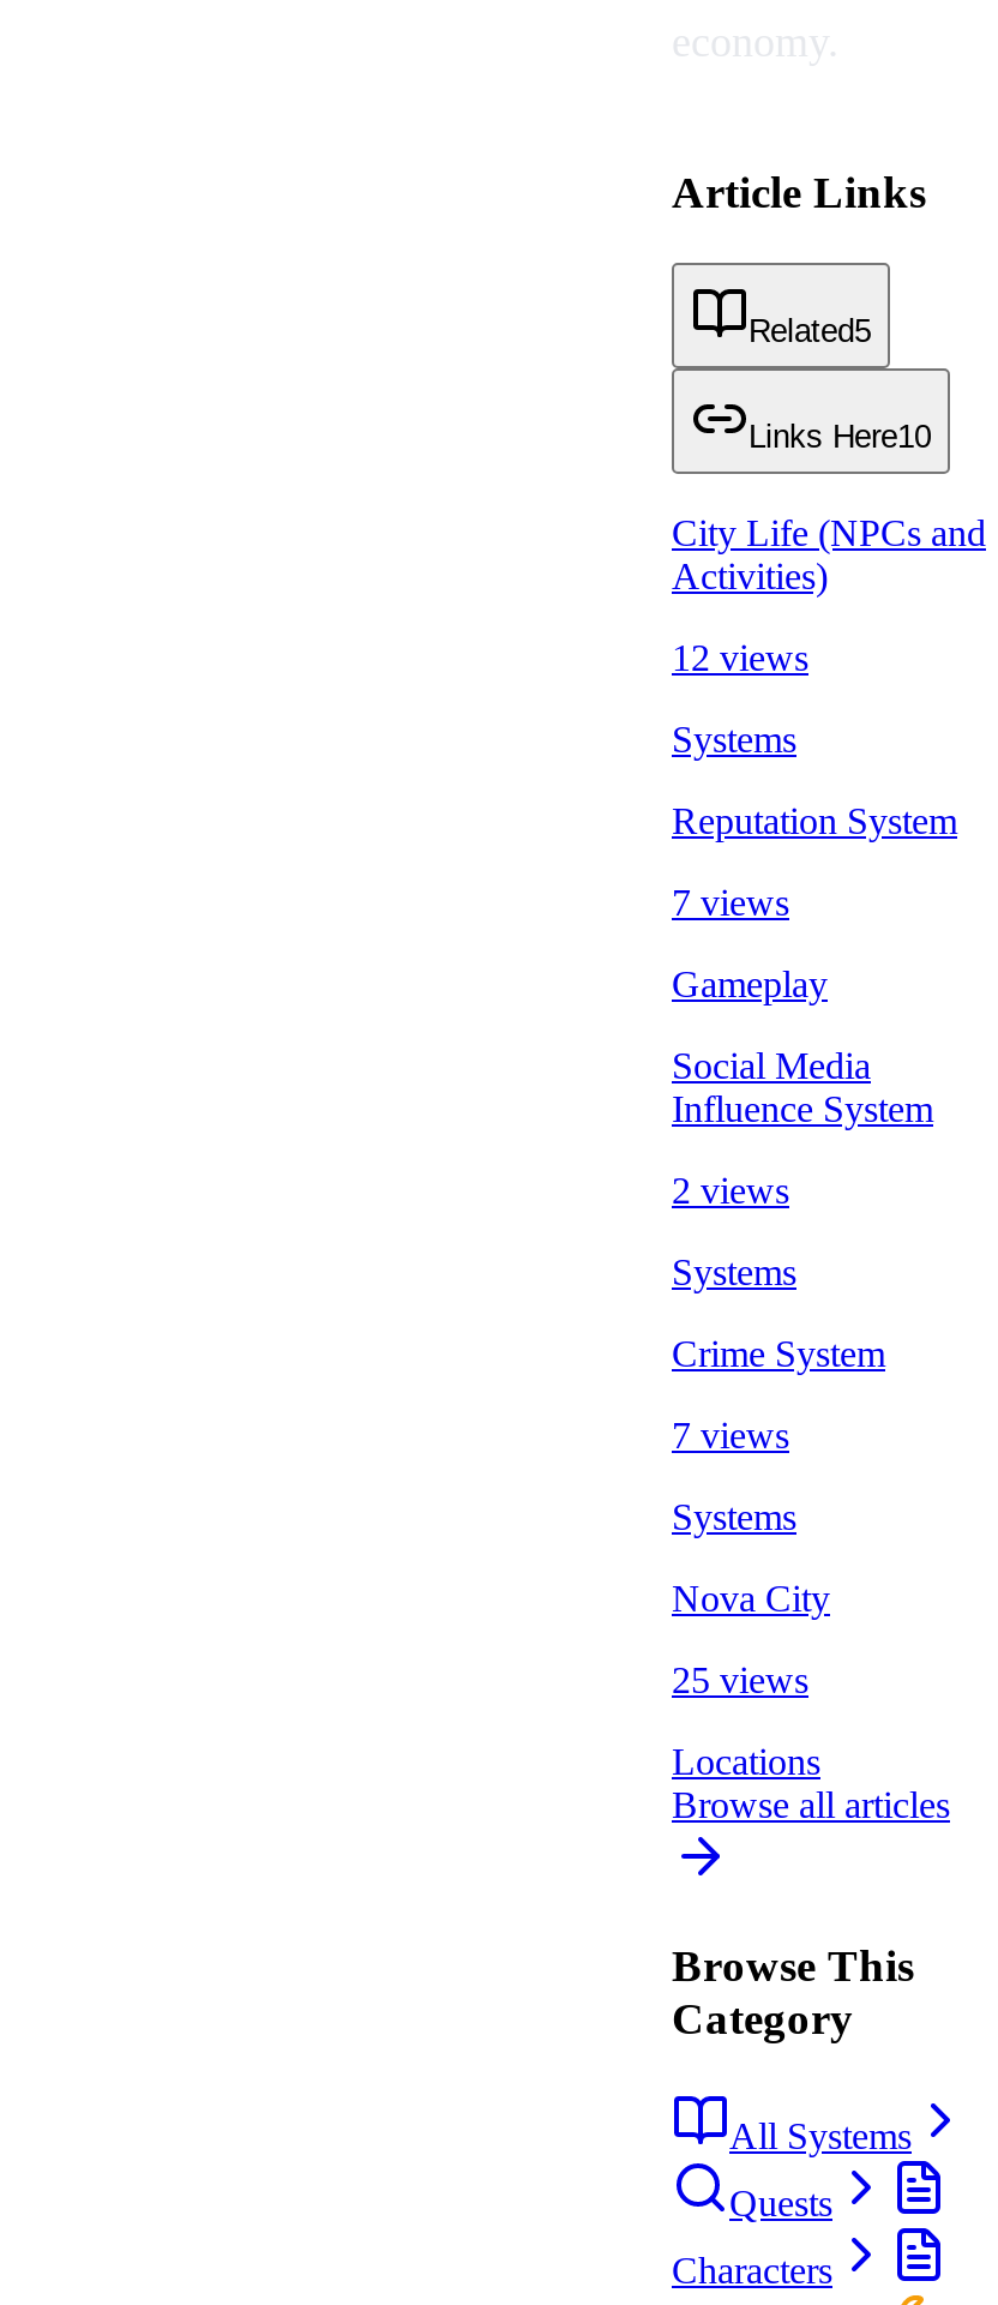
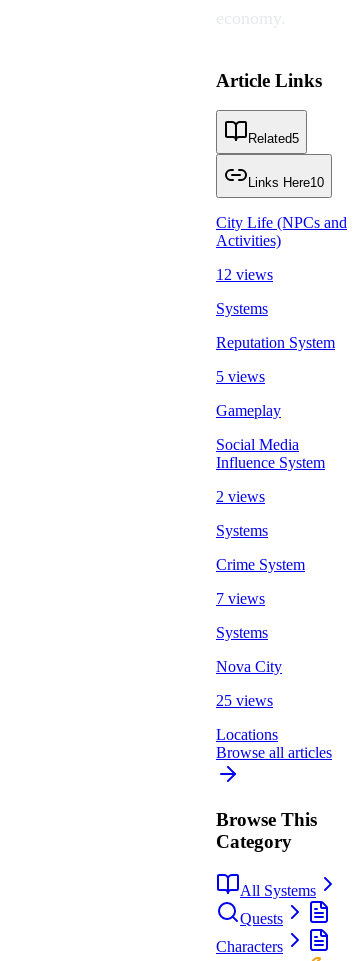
[672,883,789,923] 7 views -> [216,368,265,385] 5 views

